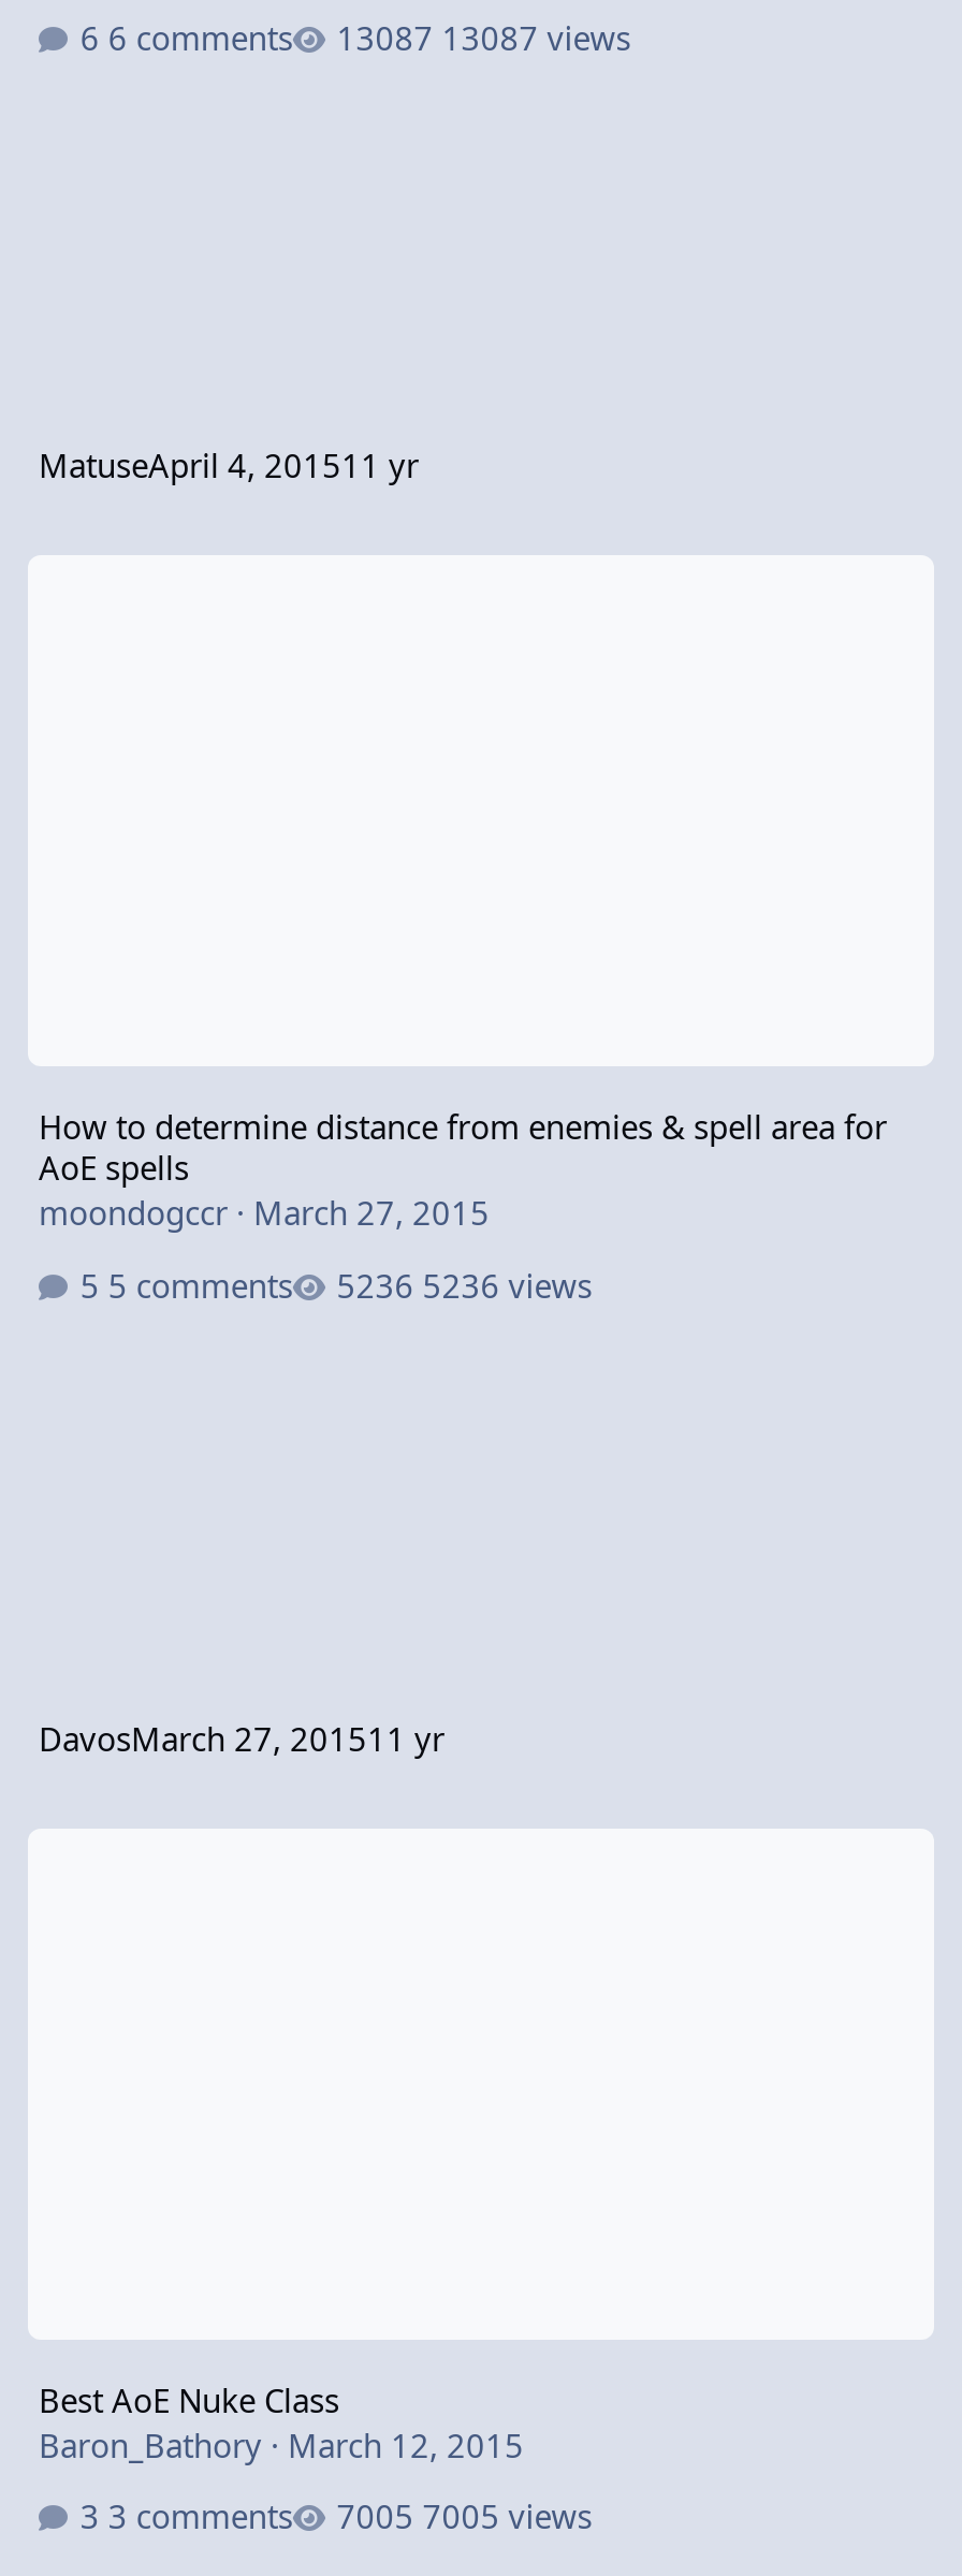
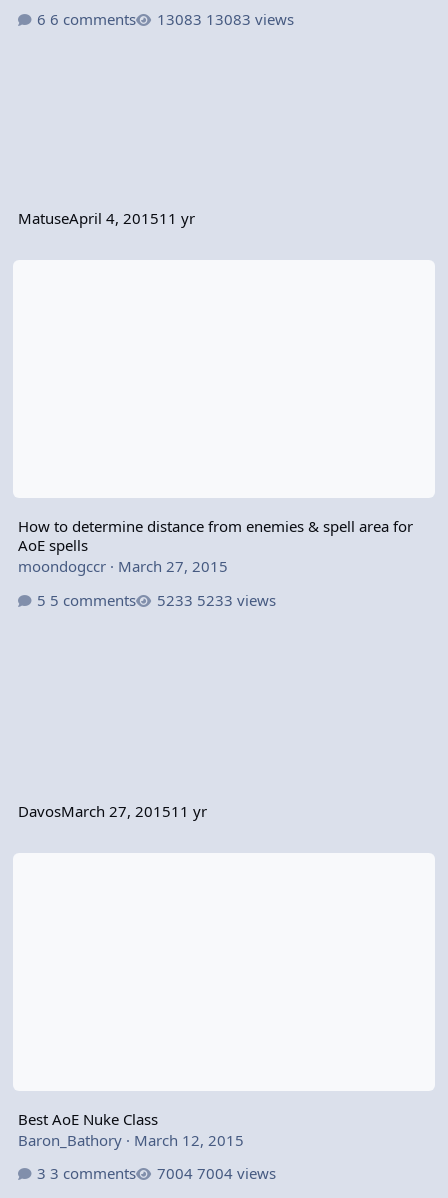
[442,16,631,59] 13087 views -> [206,9,294,29] 13083 views
[423,1263,592,1306] 5236 views -> [197,589,276,609] 5233 views
[423,2495,592,2538] 7005 views -> [197,1163,276,1183] 7004 views

